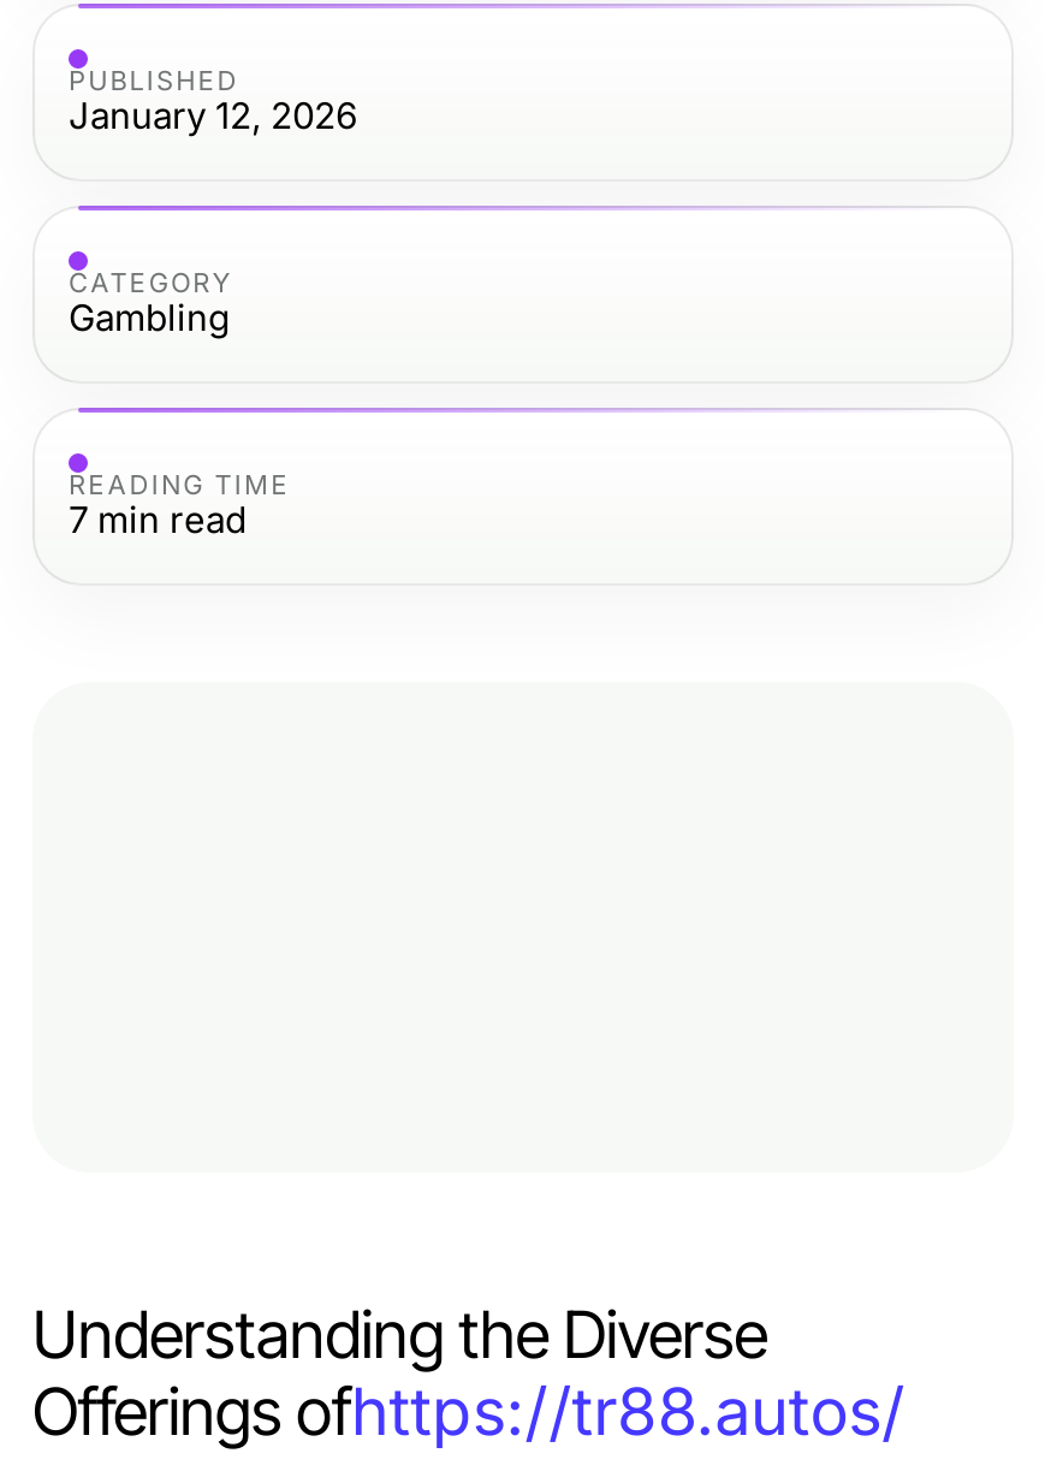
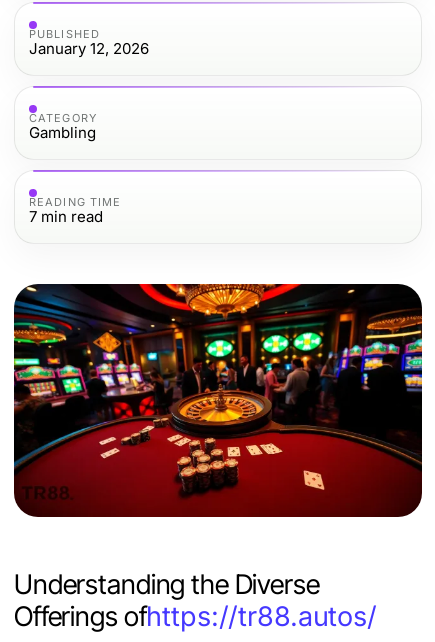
none -> [13,283,423,518] [image]

